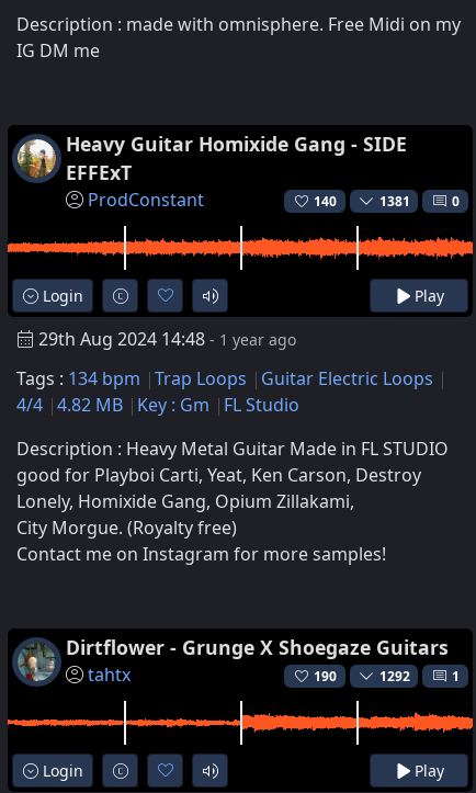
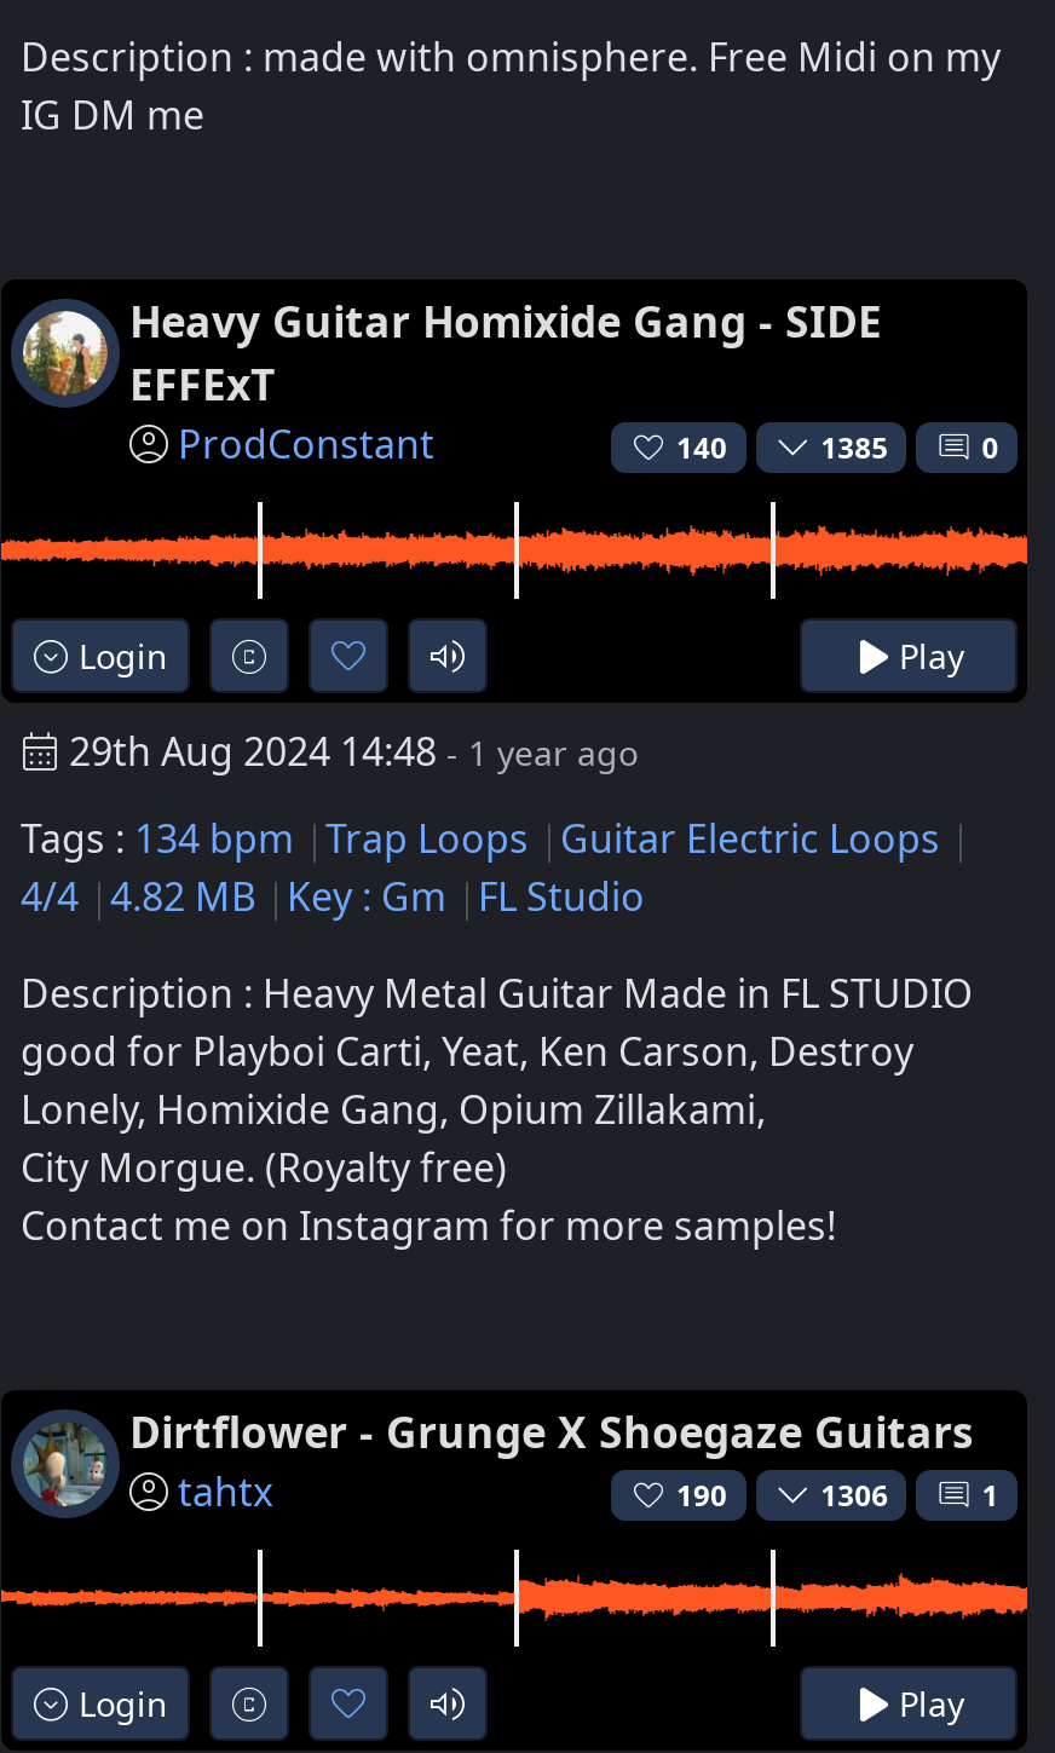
[379,192,410,210] 1381 -> [821,427,888,468] 1385
[379,667,410,686] 1292 -> [821,1475,888,1516] 1306

